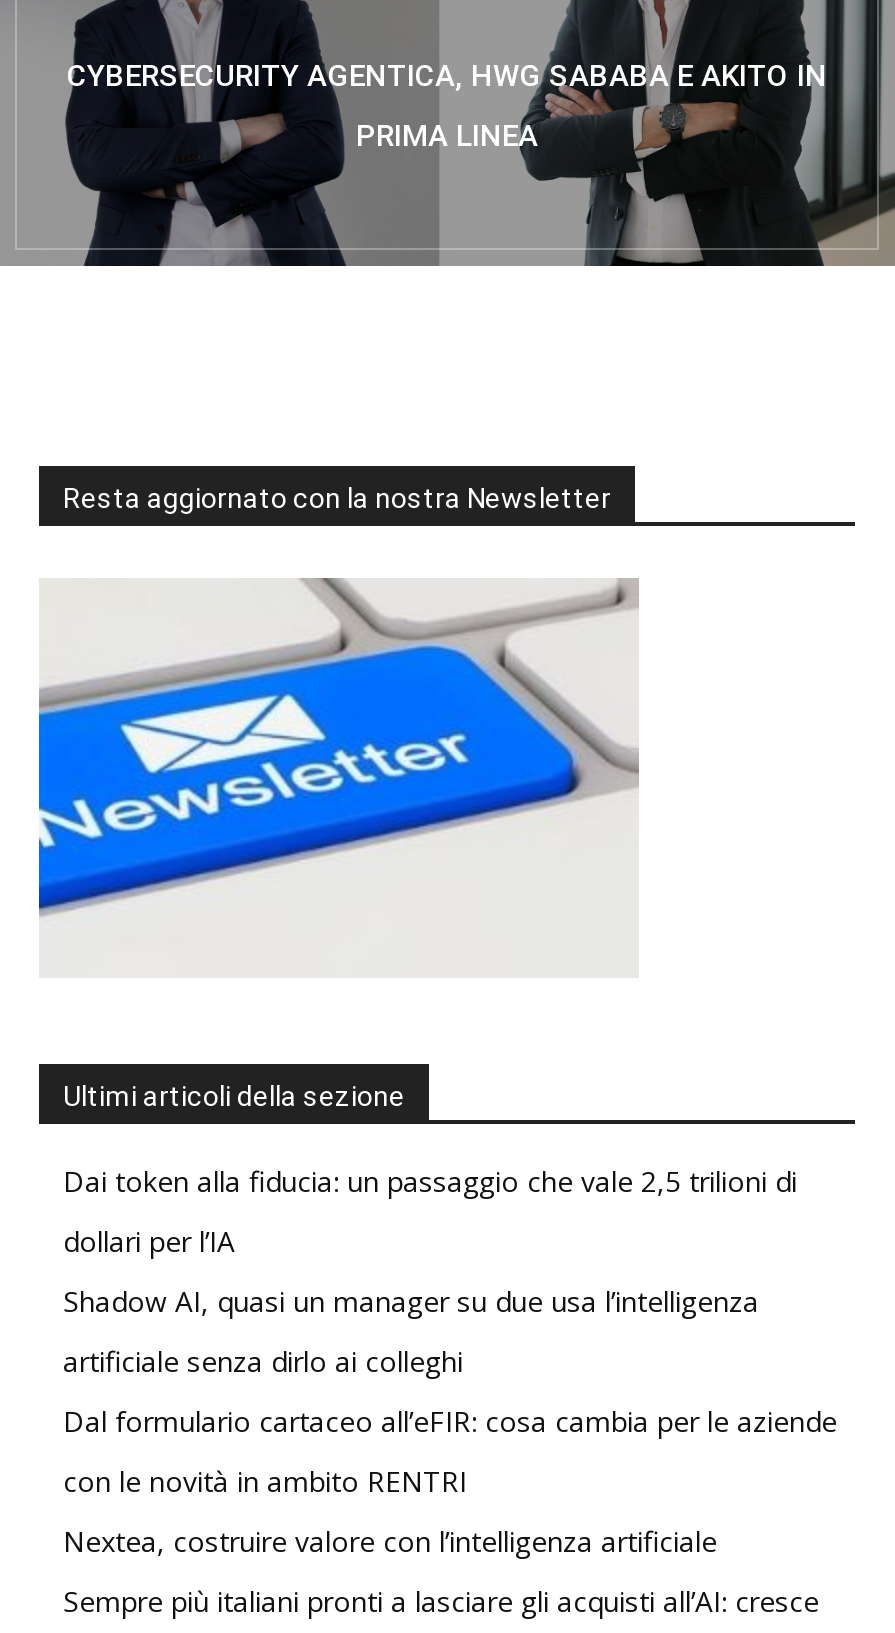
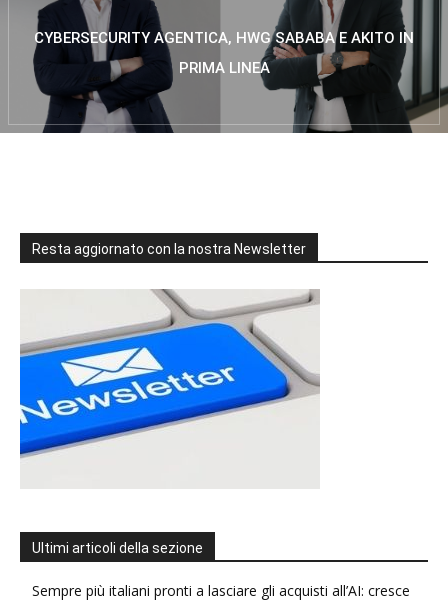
[63,1163,837,1561] Dai token alla fiducia: un passaggio che vale 2,5 trilioni di | dollari per l’IA | Shadow AI, quasi un manager su due usa l’intelligenza | artificiale senza dirlo ai colleghi | Dal formulario cartaceo all’eFIR: cosa cambia per le aziende | con le novità in ambito RENTRI | Nextea, costruire valore con l’intelligenza artificiale -> none

